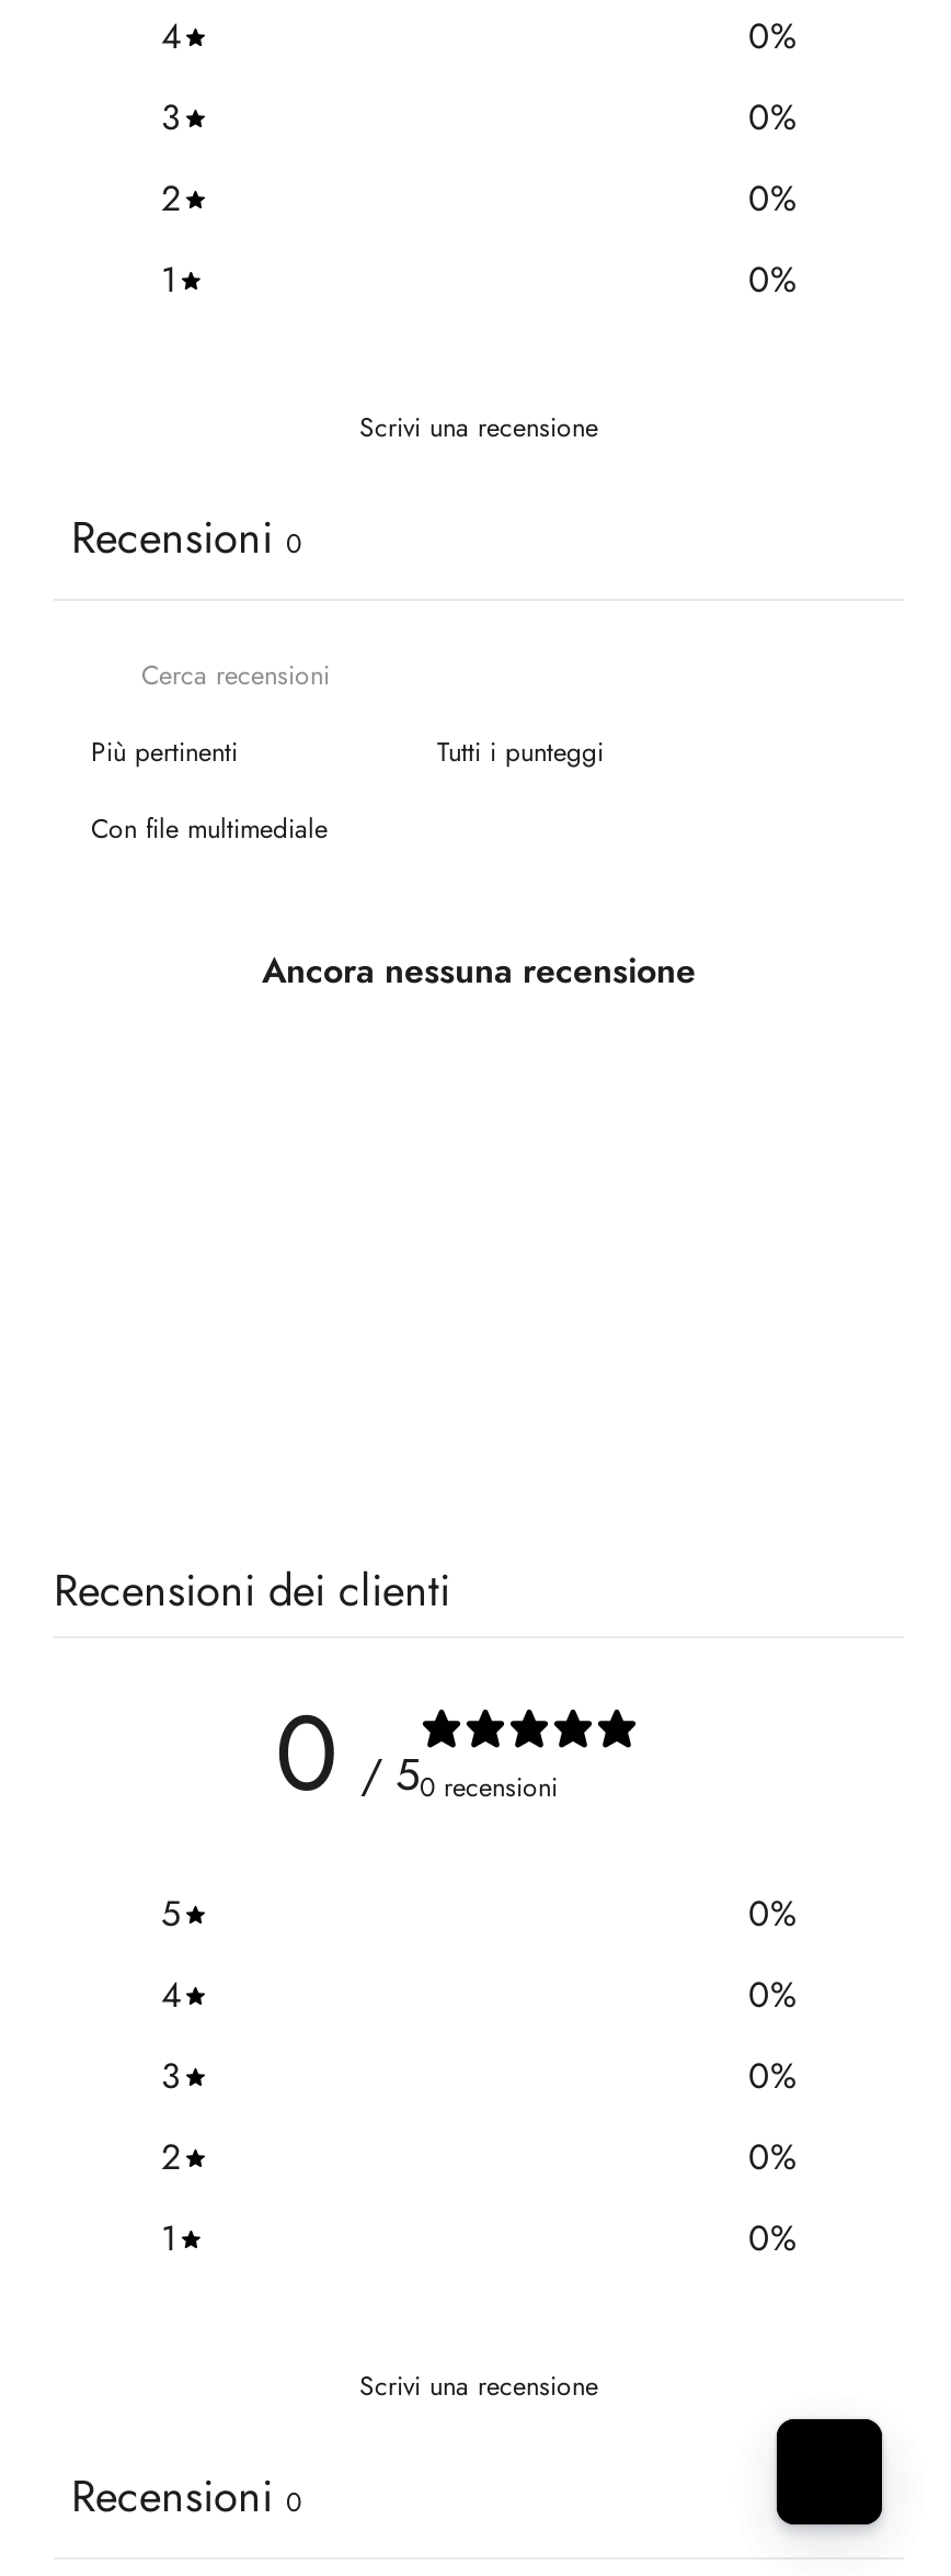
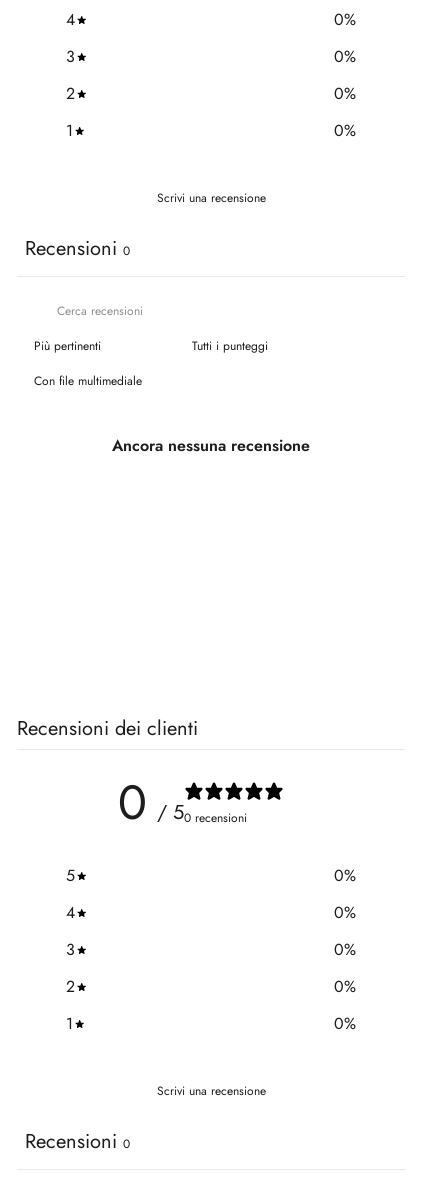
[772,2417,886,2538] [image] -> none

